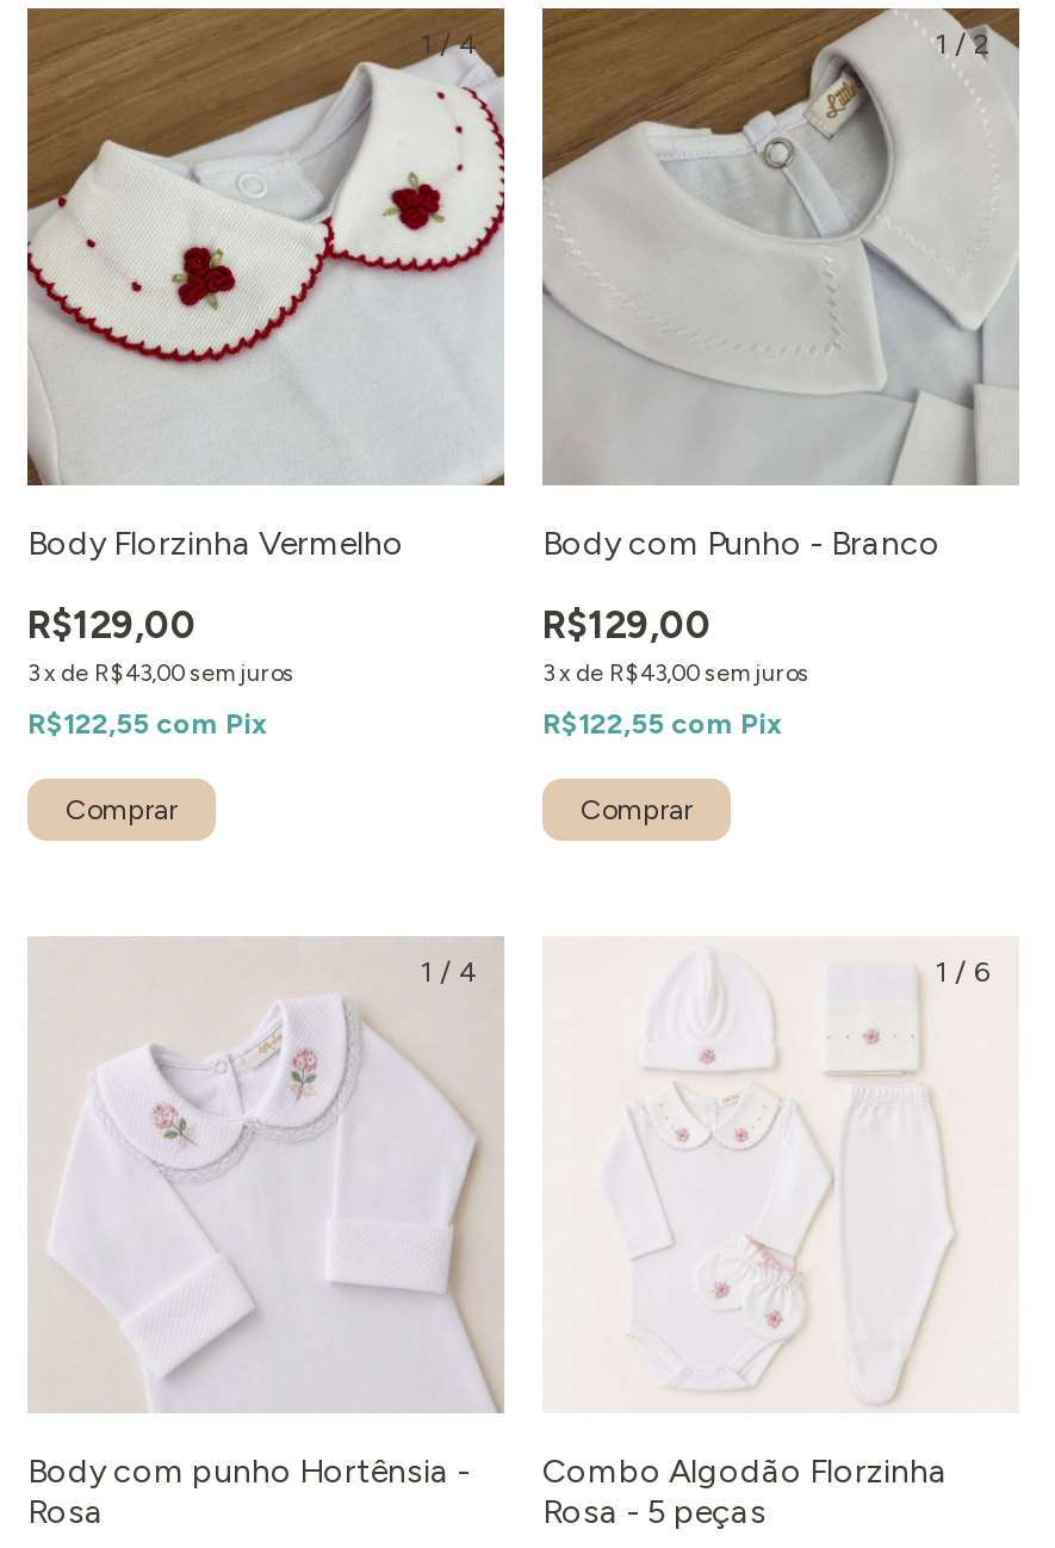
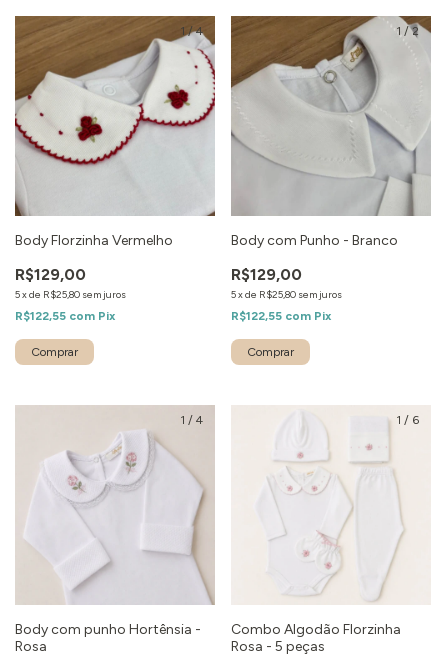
[27,657,294,688] 3 x de R$43,00 sem juros -> [15,288,126,301] 5 x de R$25,80 sem juros
[542,657,809,688] 3 x de R$43,00 sem juros -> [231,288,342,301] 5 x de R$25,80 sem juros

